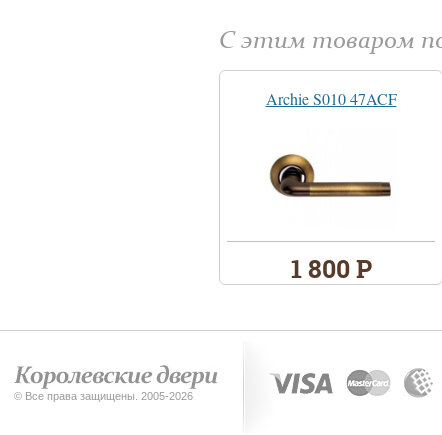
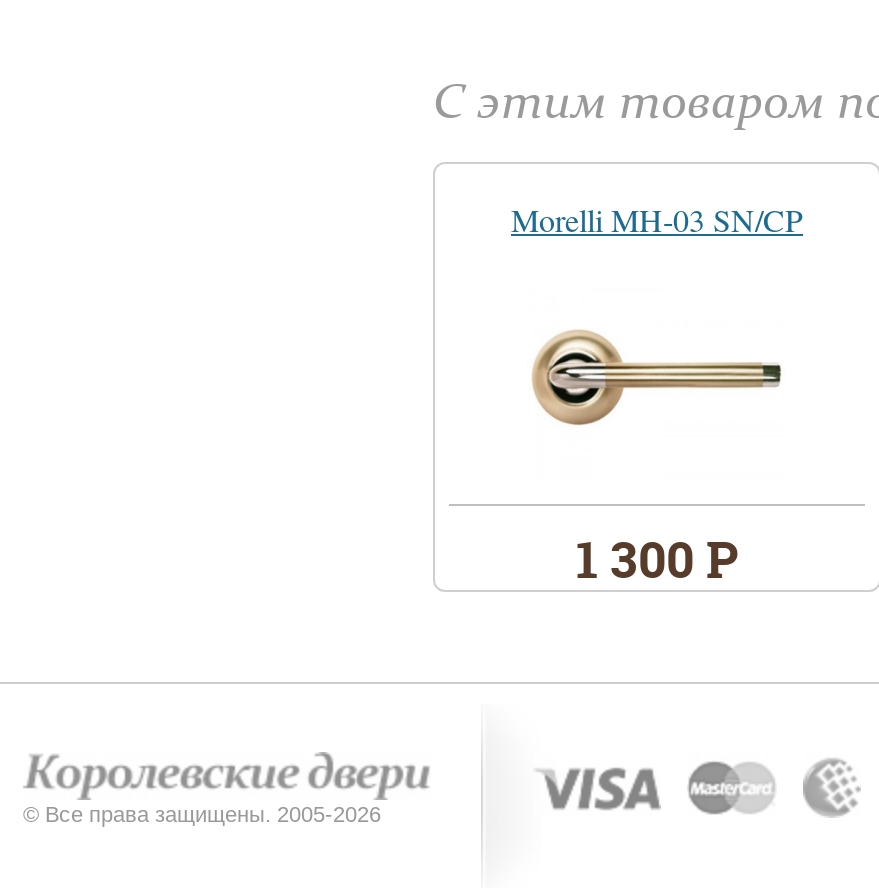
[265,88,396,109] Archie S010 47ACF -> [511,198,803,240] Morelli MH-03 SN/CP
[270,154,393,202] [image] -> [531,330,783,428] [image]
[290,252,371,286] 1 800 Р -> [576,526,738,594] 1 300 Р

